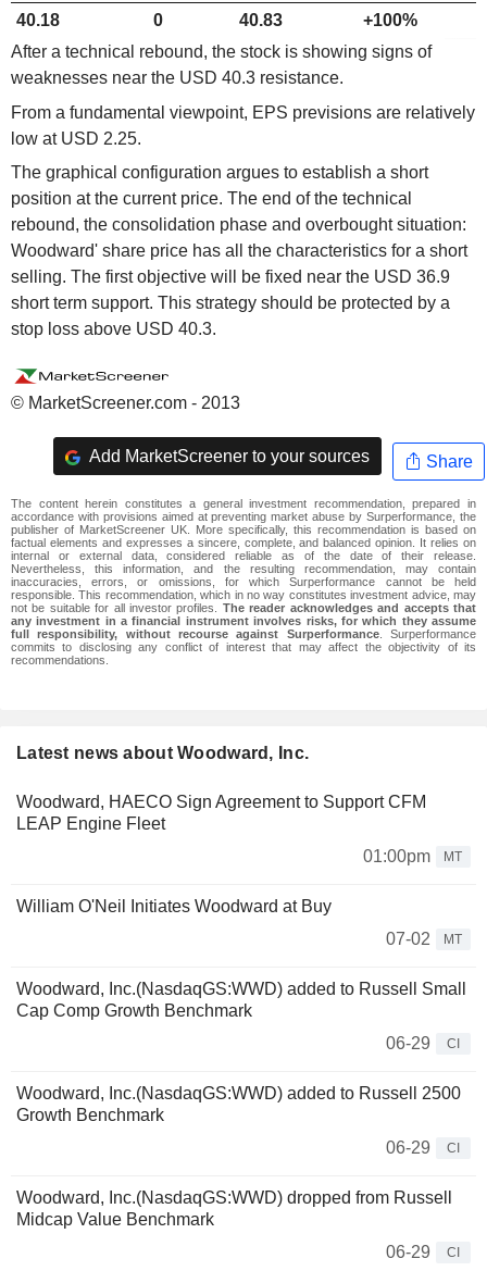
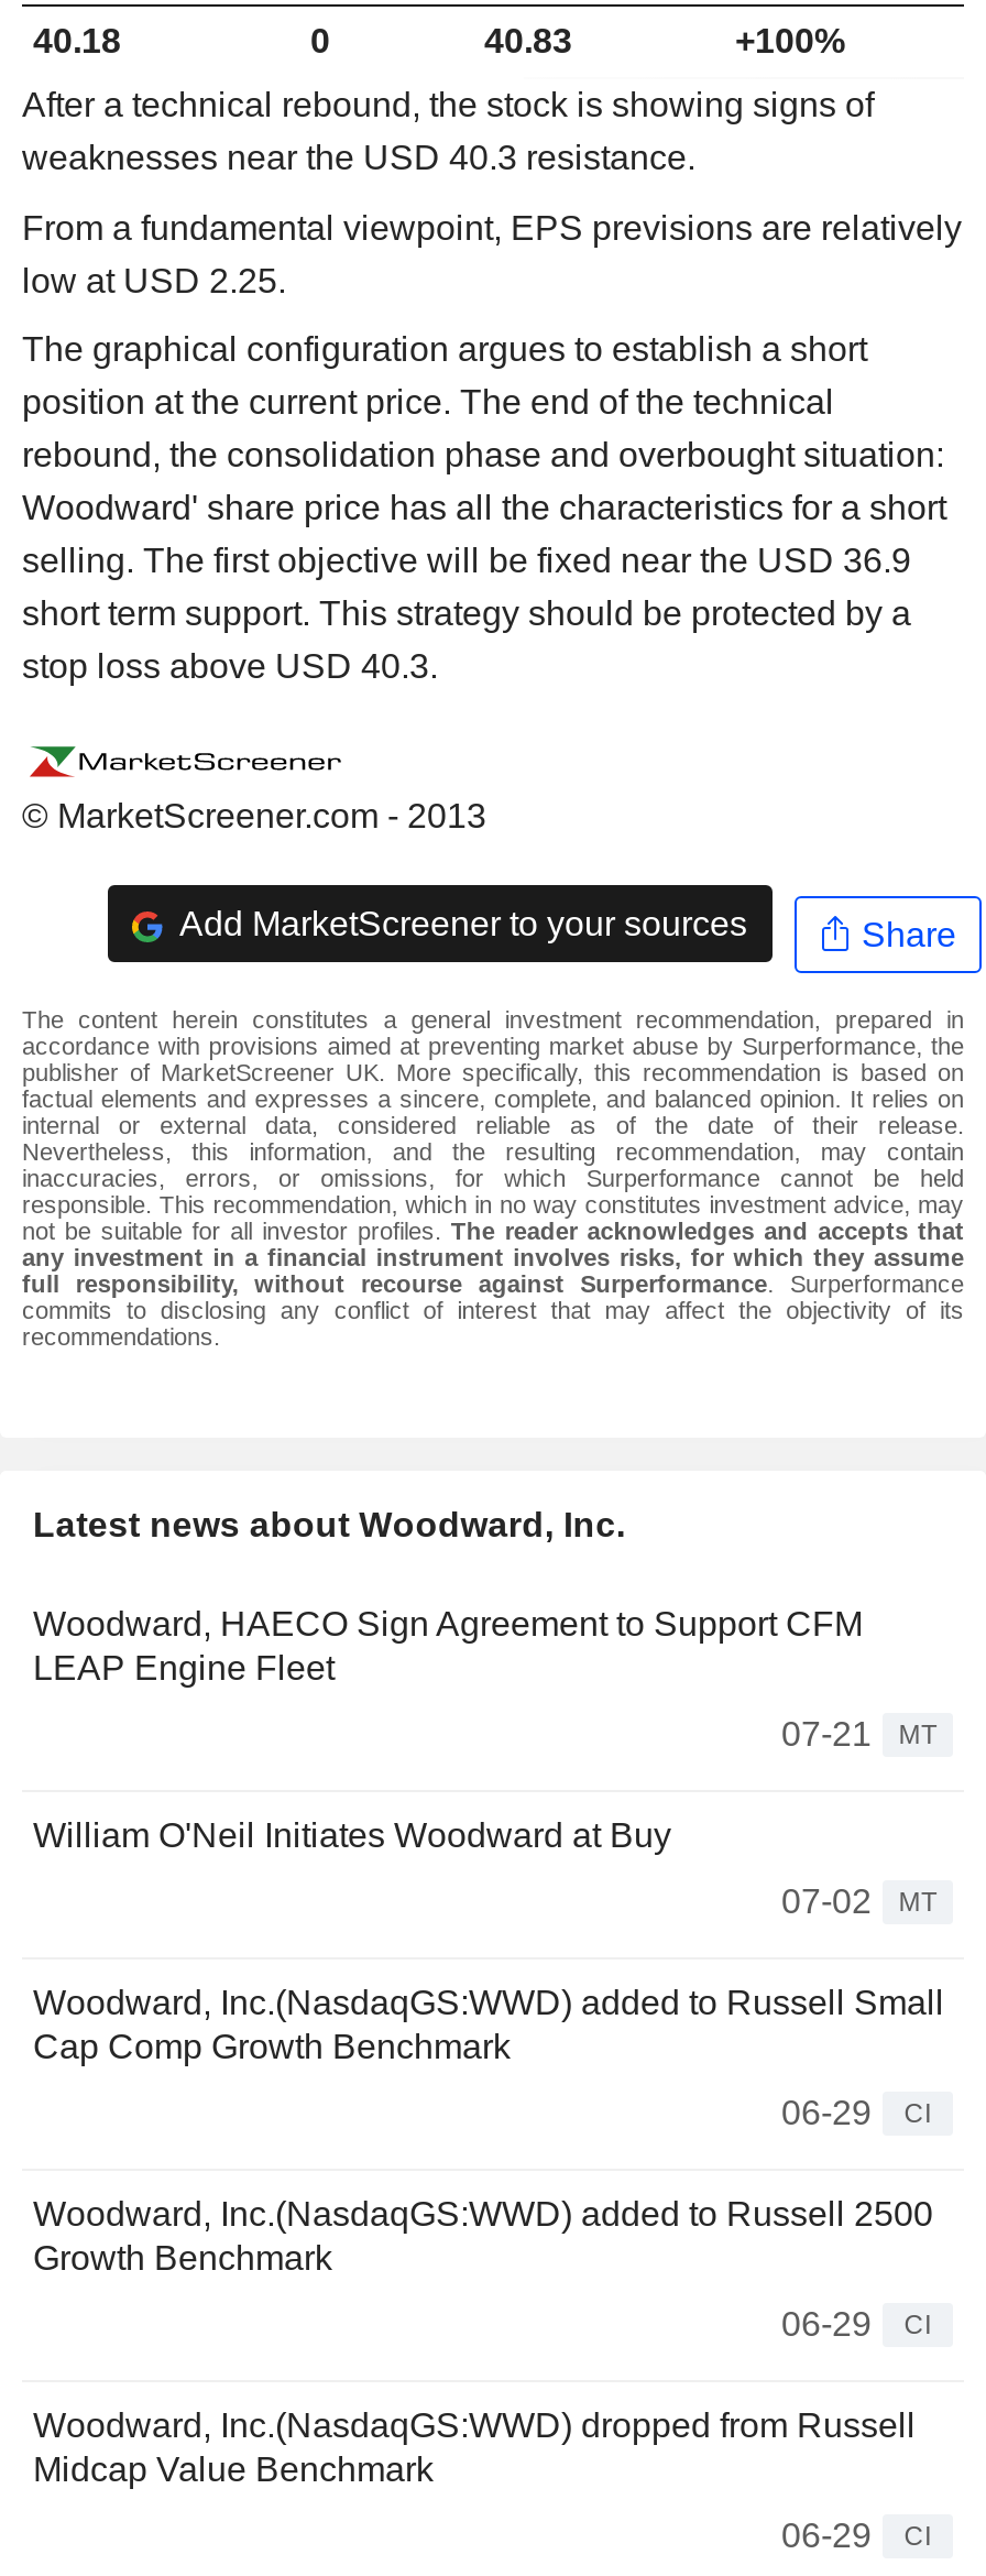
[363,847,463,866] 01:00pm MT -> [781,1716,937,1753] 07-21 MT

